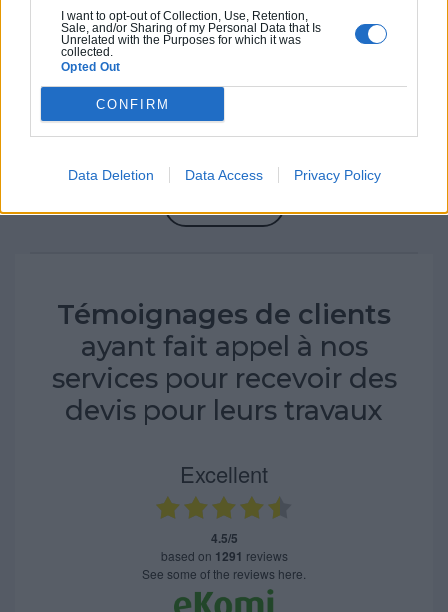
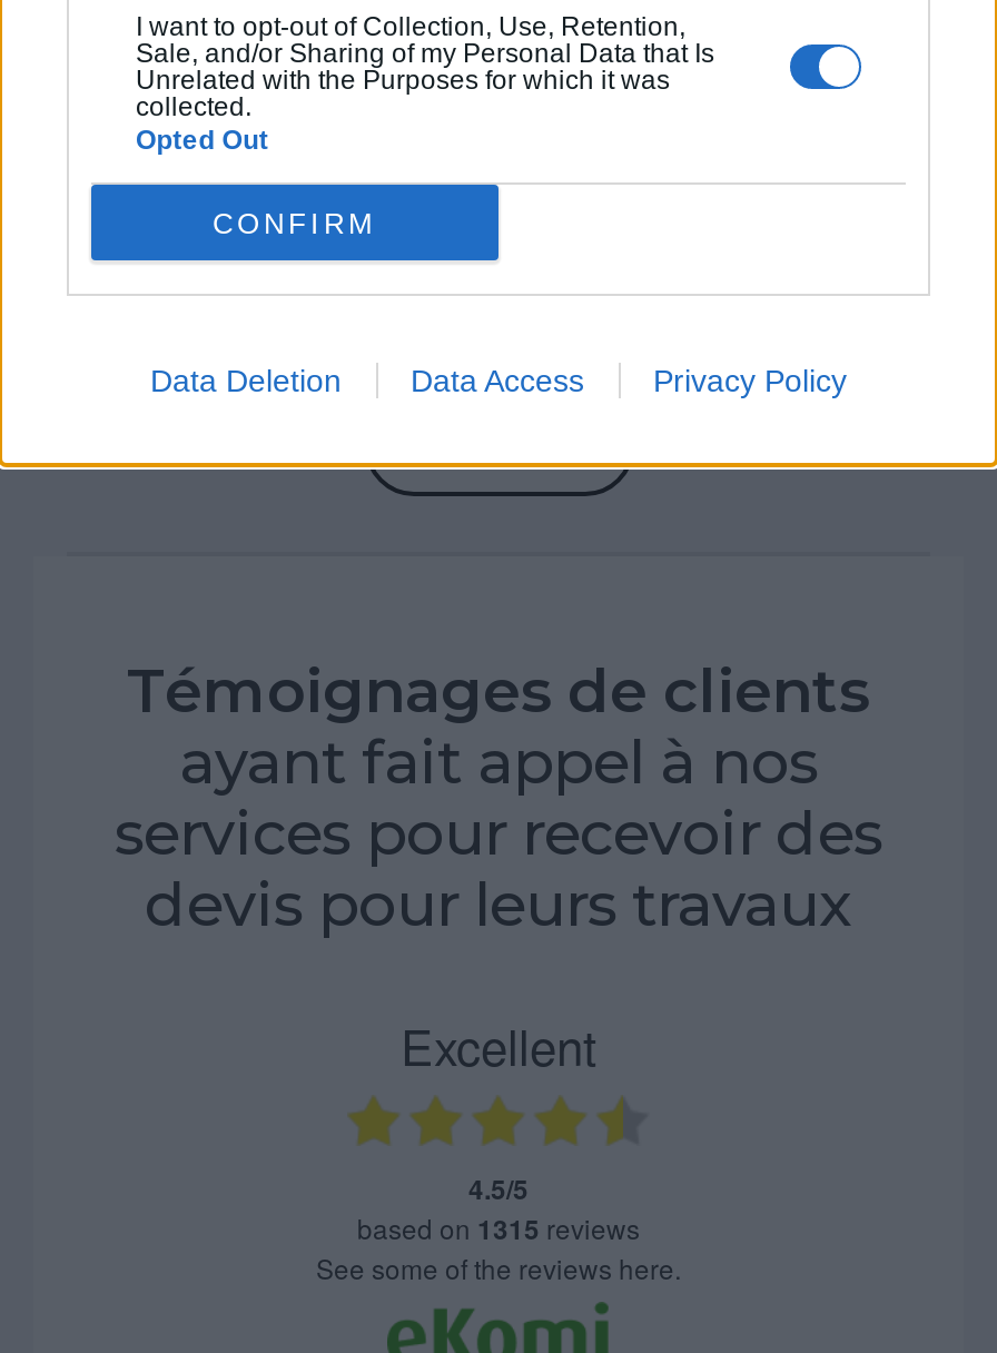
[160,547,287,565] based on 1291 reviews -> [357,1208,640,1248] based on 1315 reviews

